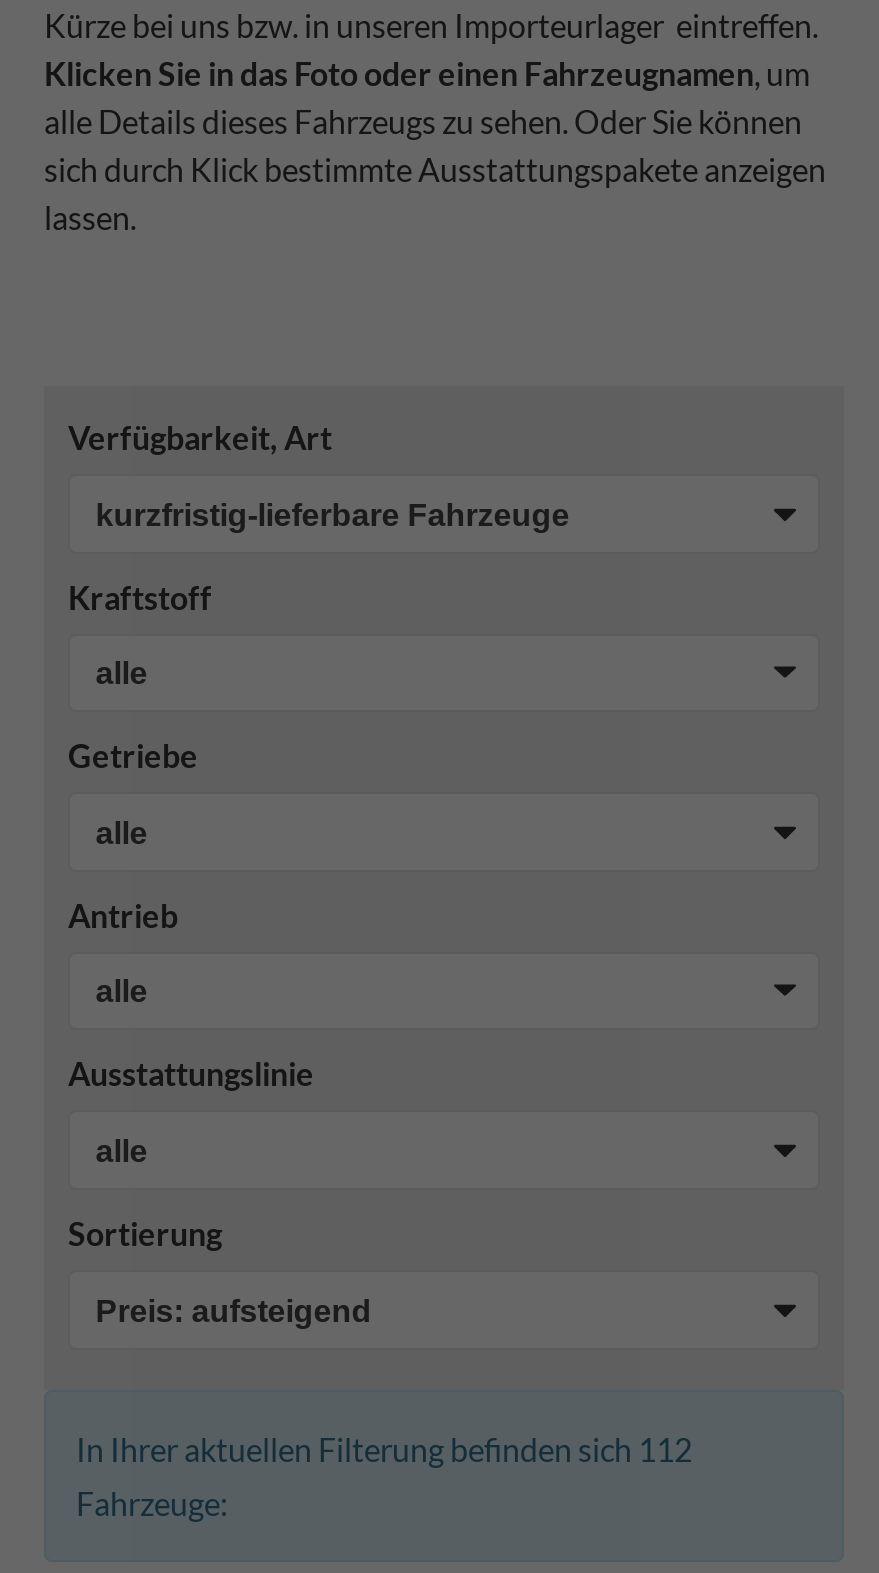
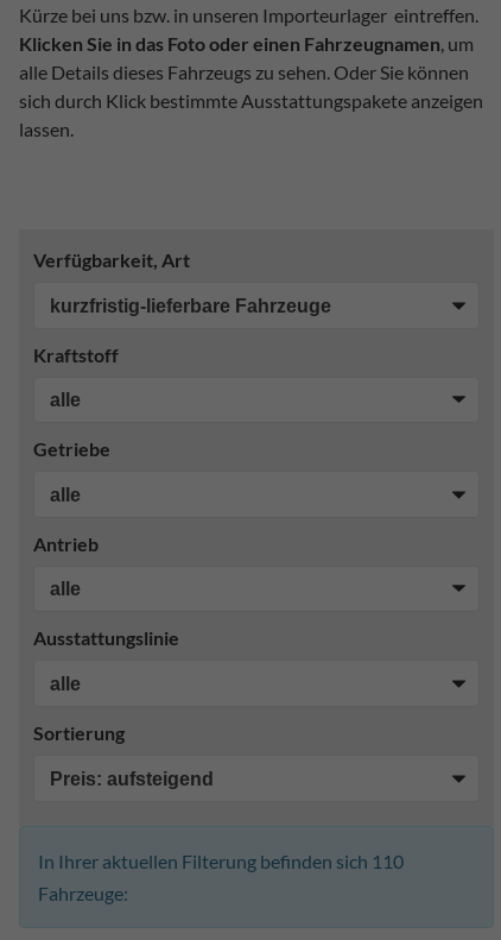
[76,1429,692,1467] In Ihrer aktuellen Filterung befinden sich 112 -> [38,849,404,872] In Ihrer aktuellen Filterung befinden sich 110

